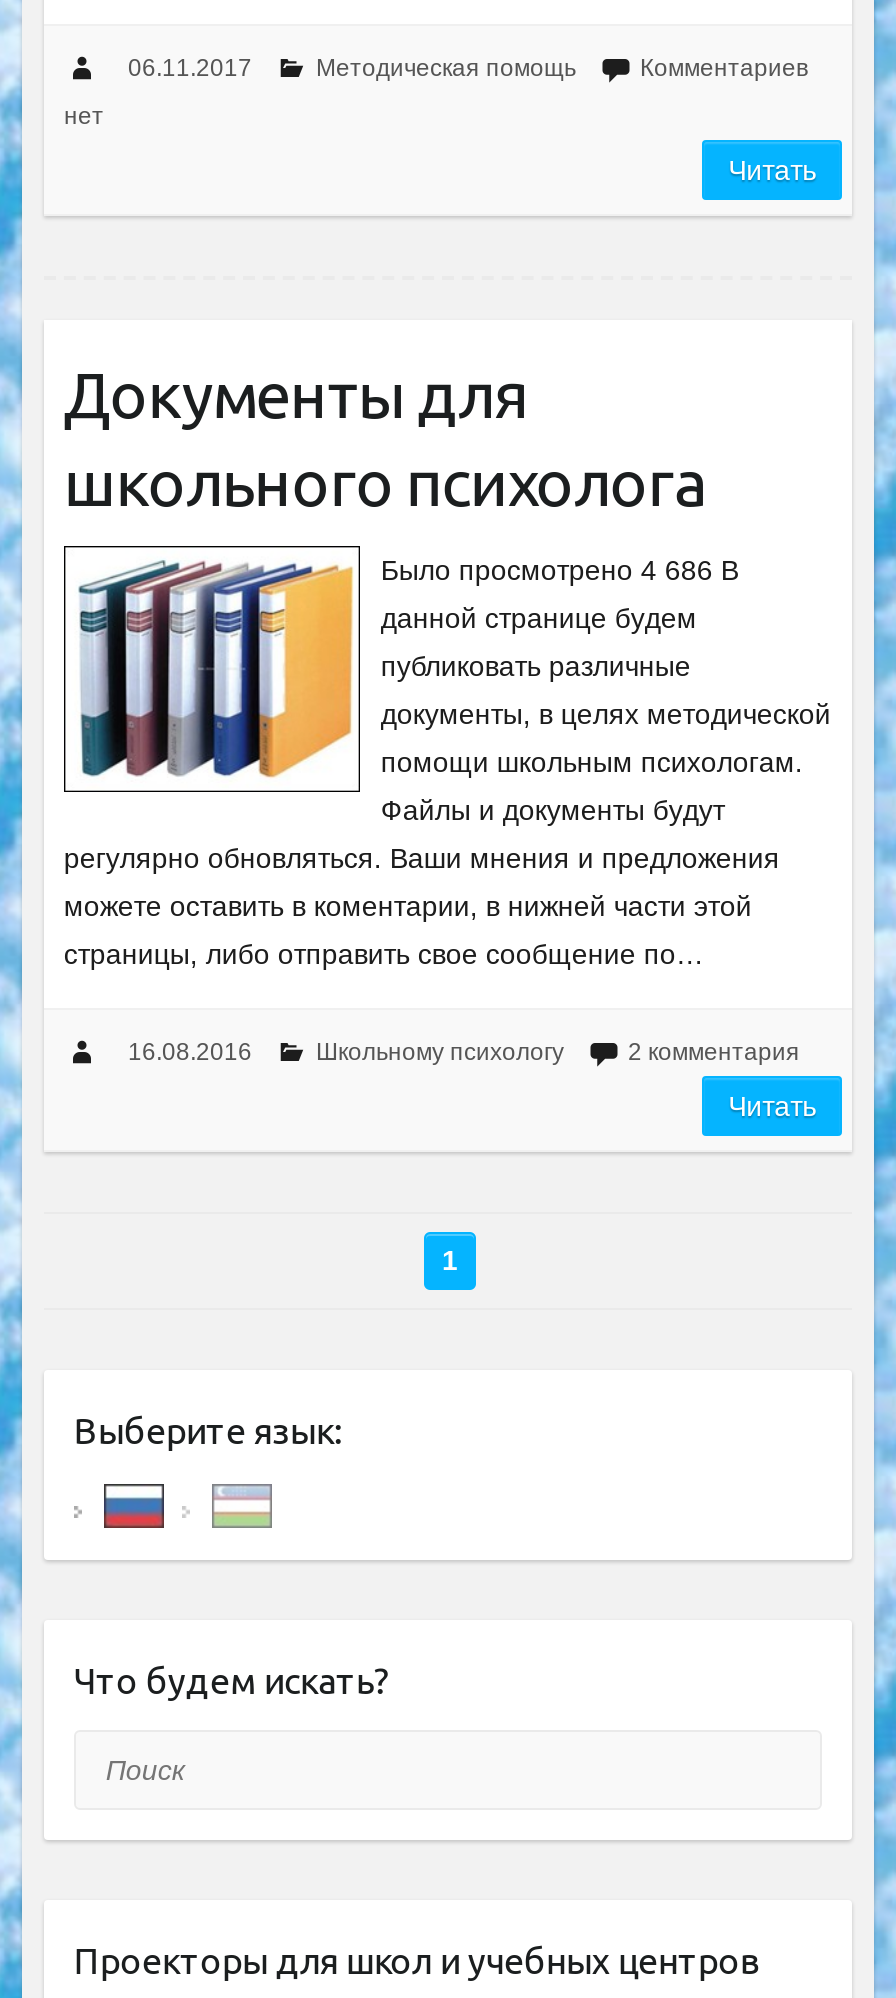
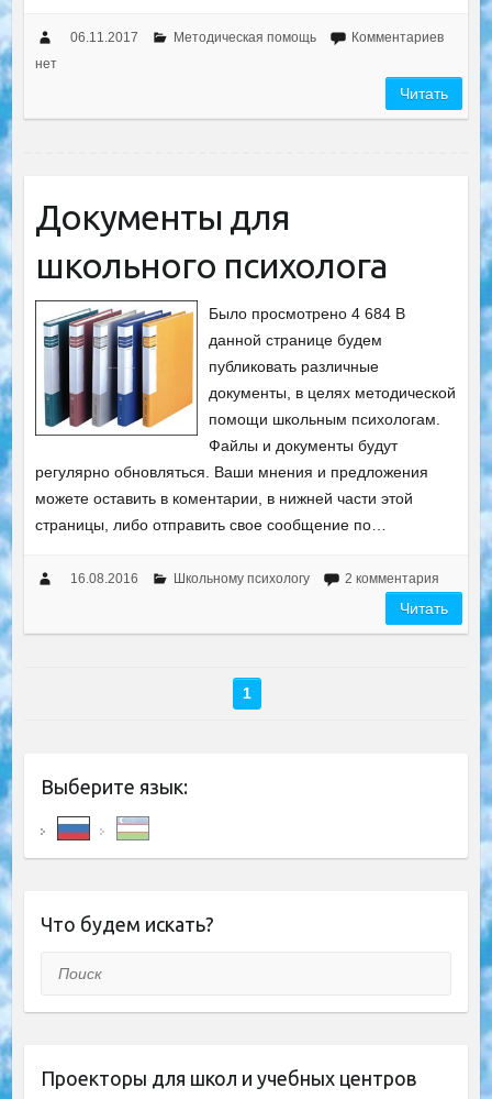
[381,553,739,585] Было просмотрено 4 686 В -> [209,304,406,322] Было просмотрено 4 684 В

